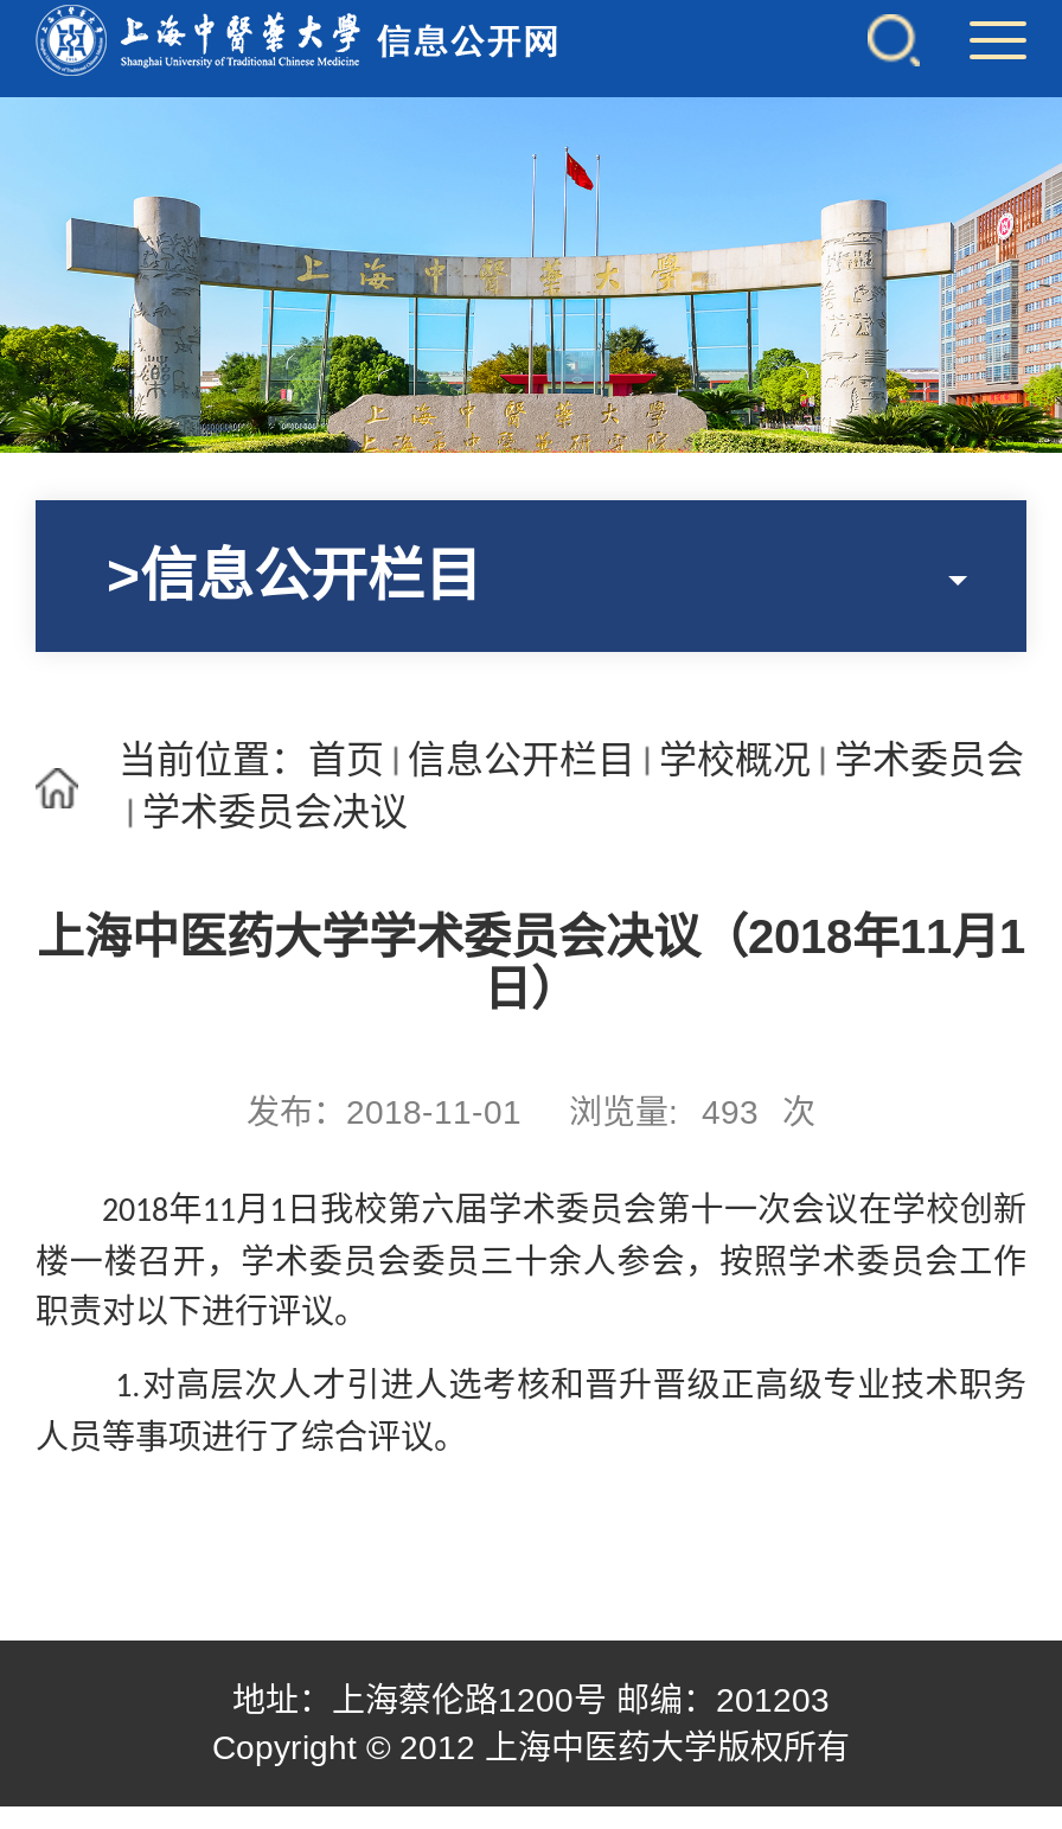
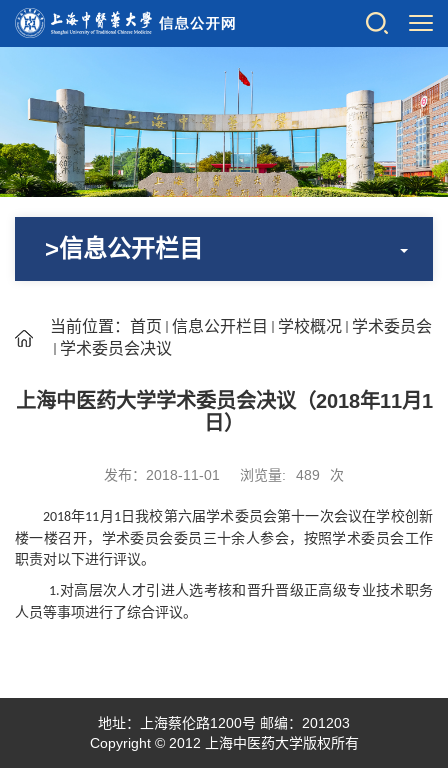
[247,1093,815,1131] 发布：2018-11-01 浏览量: 493 次 -> [104,467,344,483] 发布：2018-11-01 浏览量: 489 次

